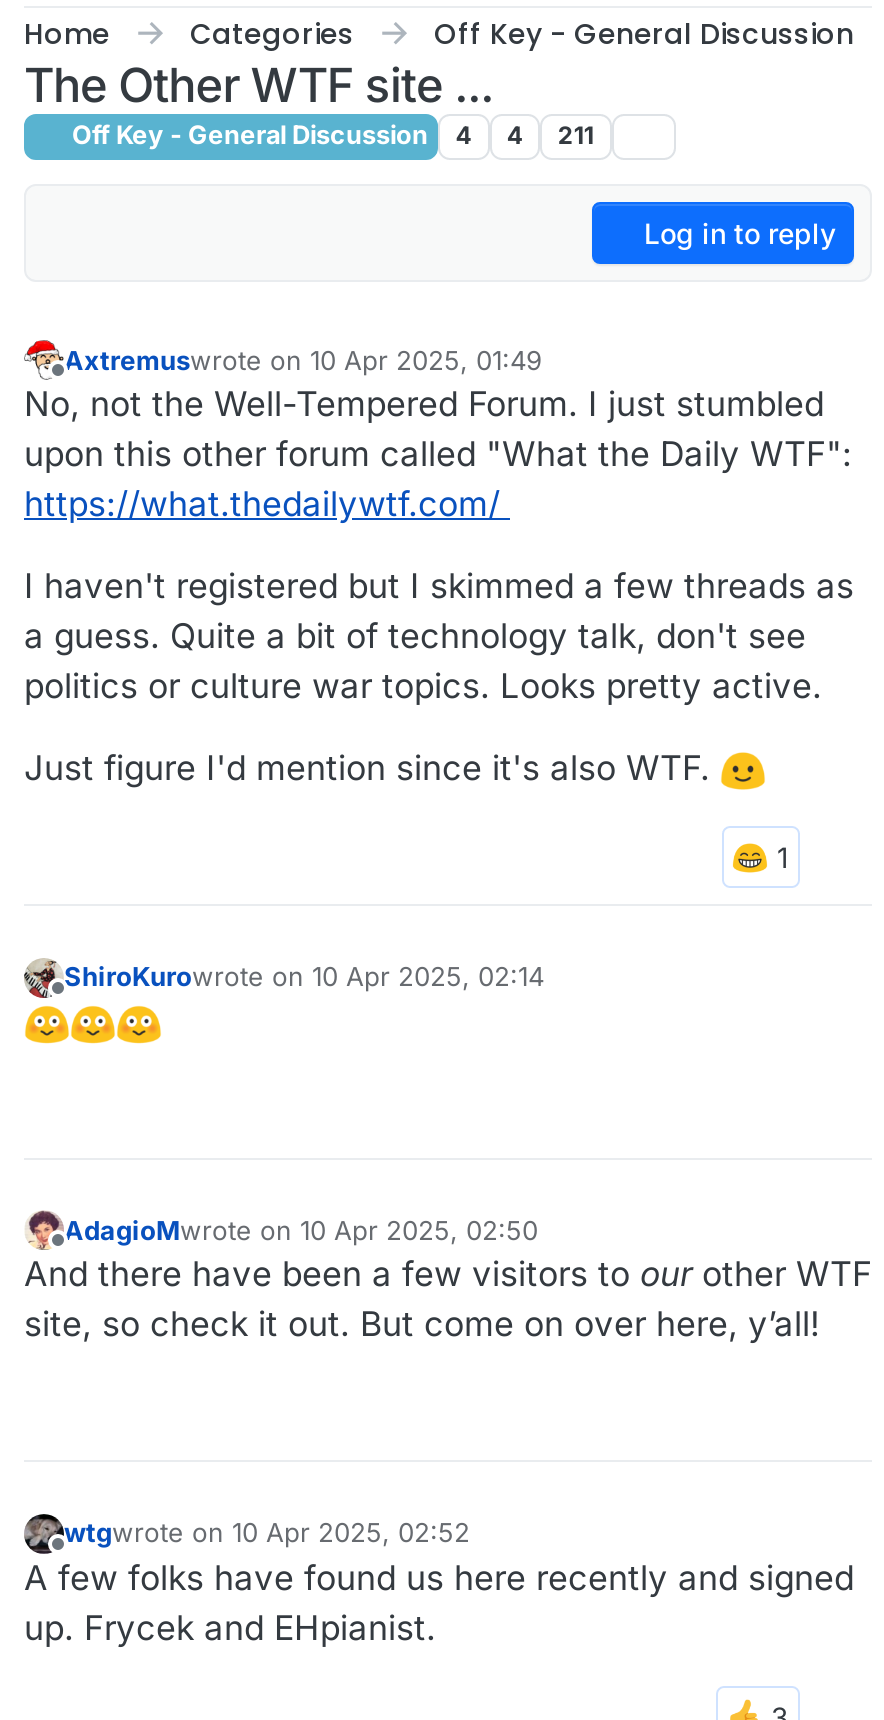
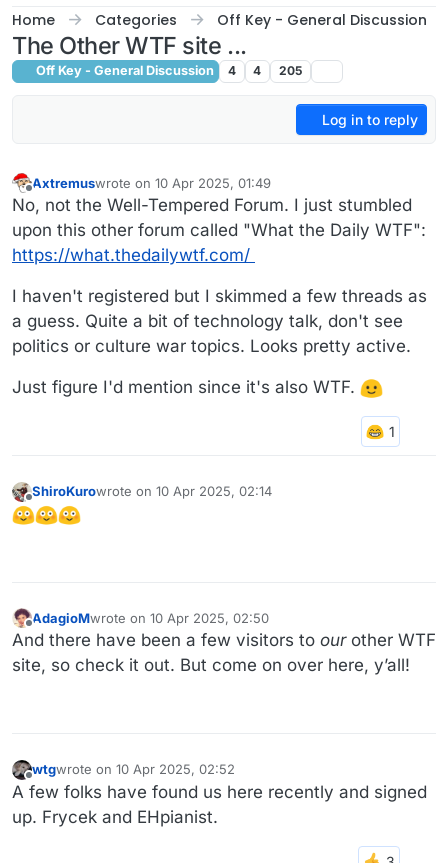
[66,121,594,151] Off Key - General Discussion 4 4 211 -> [33,63,302,78] Off Key - General Discussion 4 4 205

